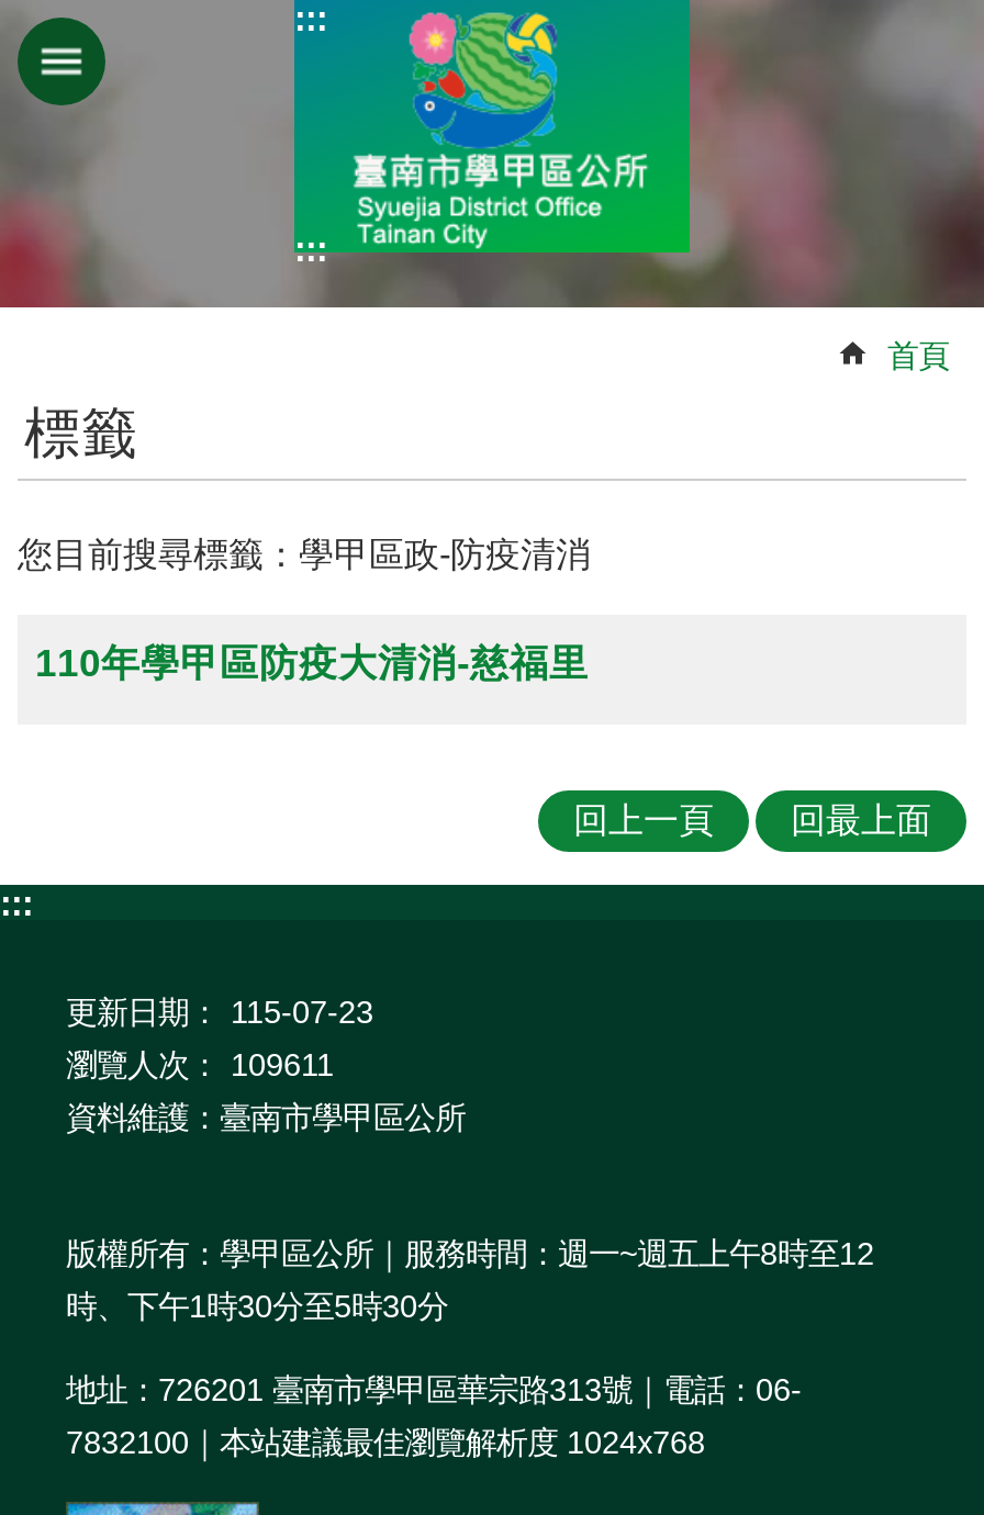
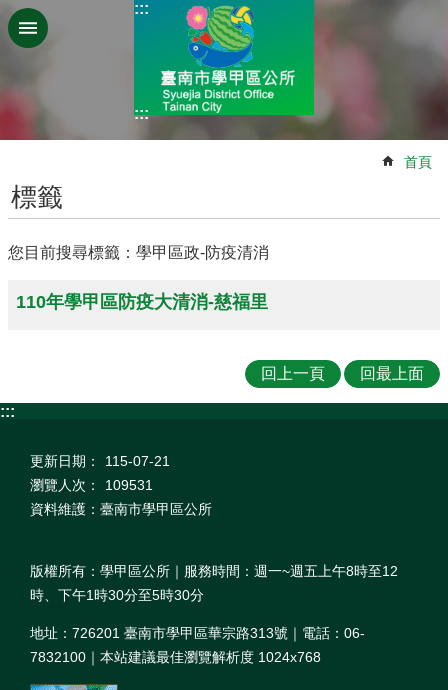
[66,994,373,1029] 更新日期： 115-07-23 -> [30,452,170,468] 更新日期： 115-07-21
[66,1046,334,1081] 瀏覽人次： 109611 -> [30,476,153,492] 瀏覽人次： 109531

